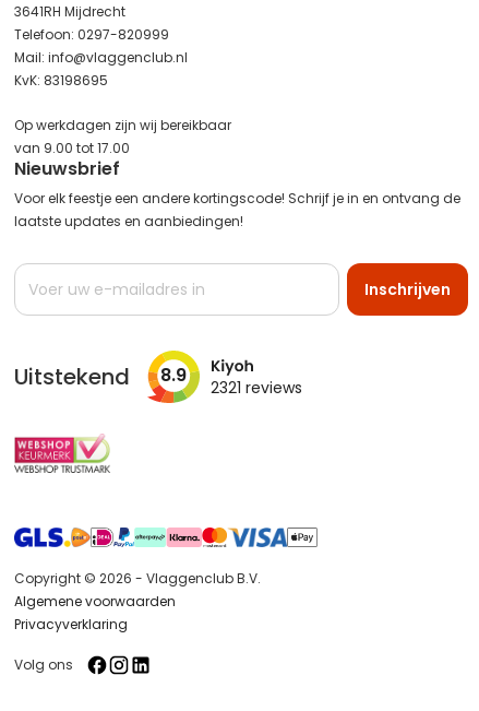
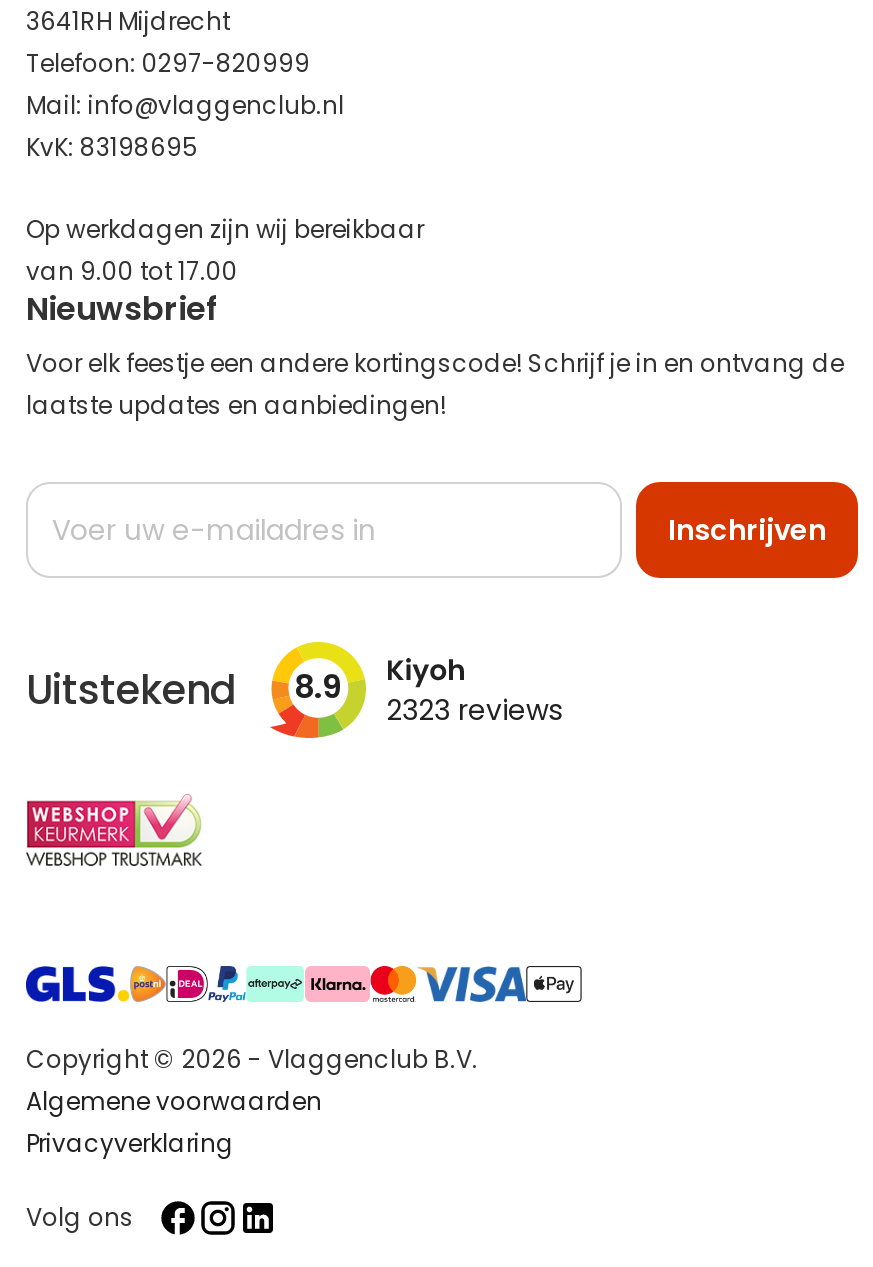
[14,362,302,399] Uitstekend 8.9 2321 reviews -> [26,662,562,730] Uitstekend 8.9 2323 reviews

